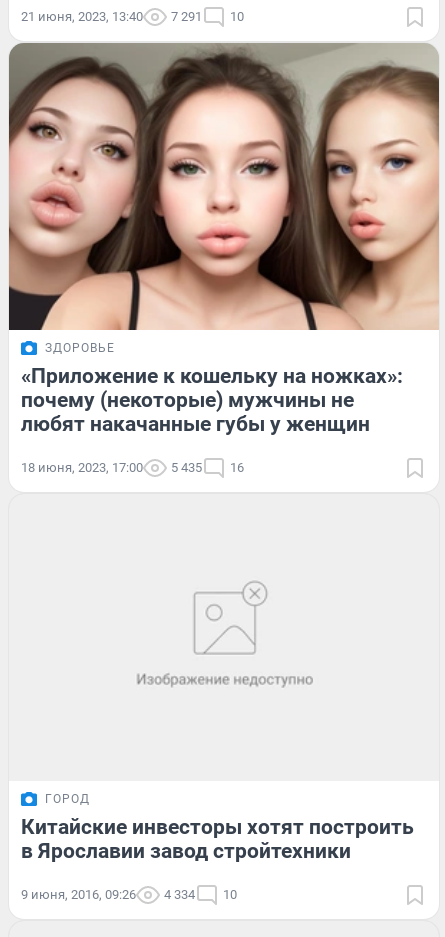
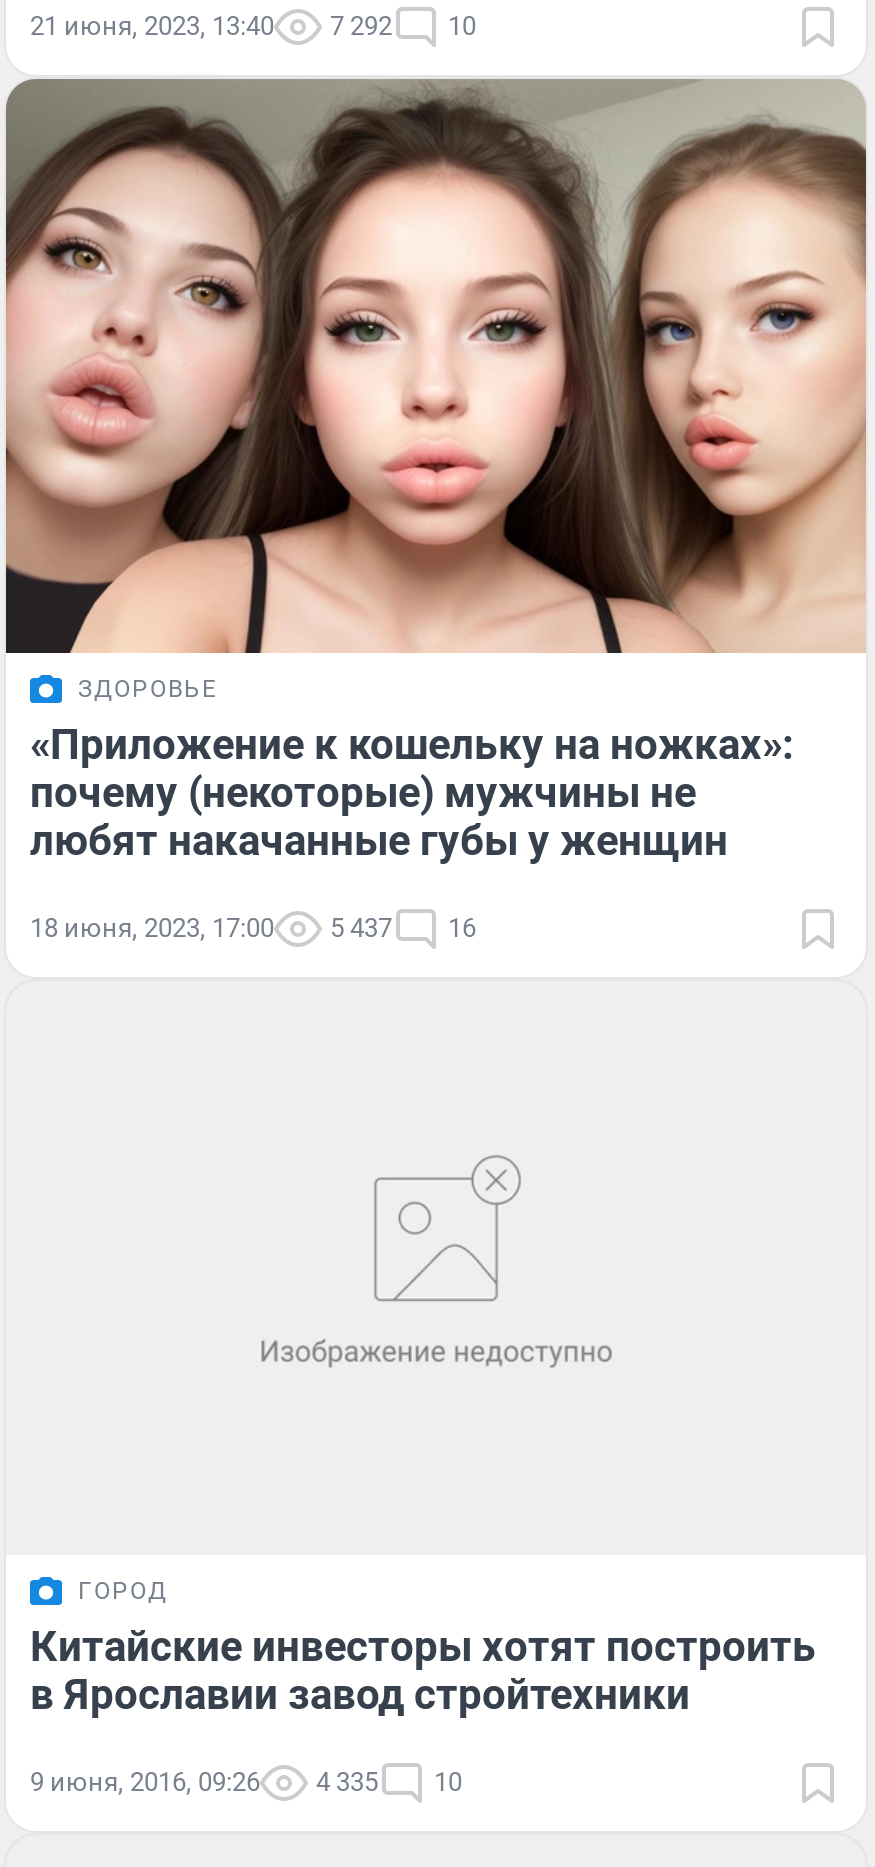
[21,9,244,24] 21 июня, 2023, 13:40 7 291 10 -> [30,11,476,41] 21 июня, 2023, 13:40 7 292 10
[21,460,244,475] 18 июня, 2023, 17:00 5 435 16 -> [30,913,476,943] 18 июня, 2023, 17:00 5 437 16
[21,887,237,902] 9 июня, 2016, 09:26 4 334 10 -> [30,1766,462,1796] 9 июня, 2016, 09:26 4 335 10

